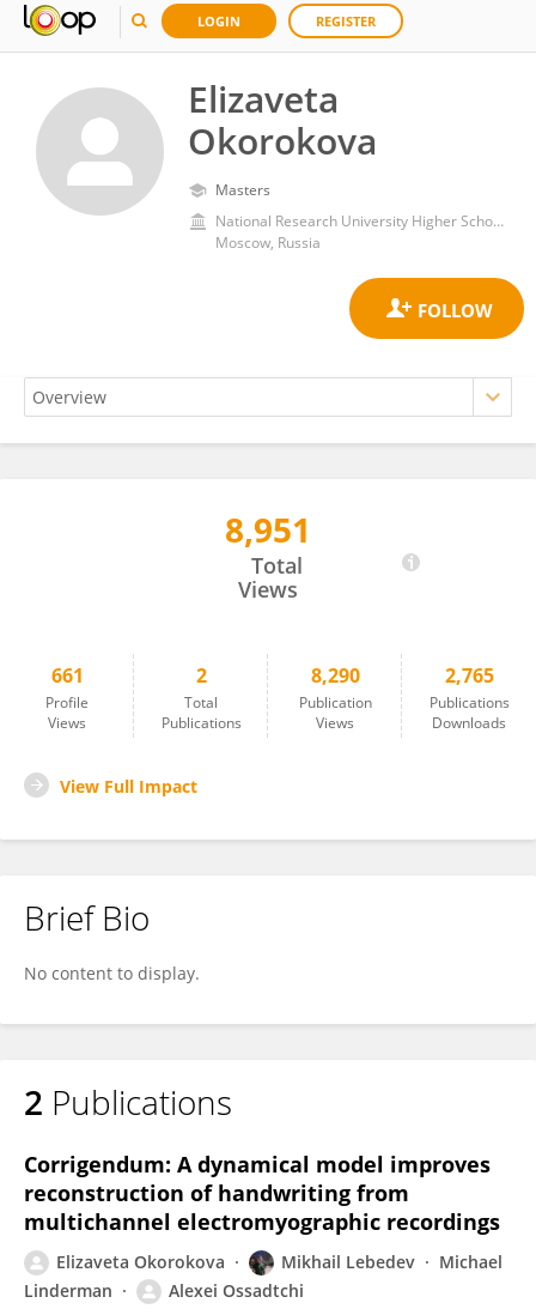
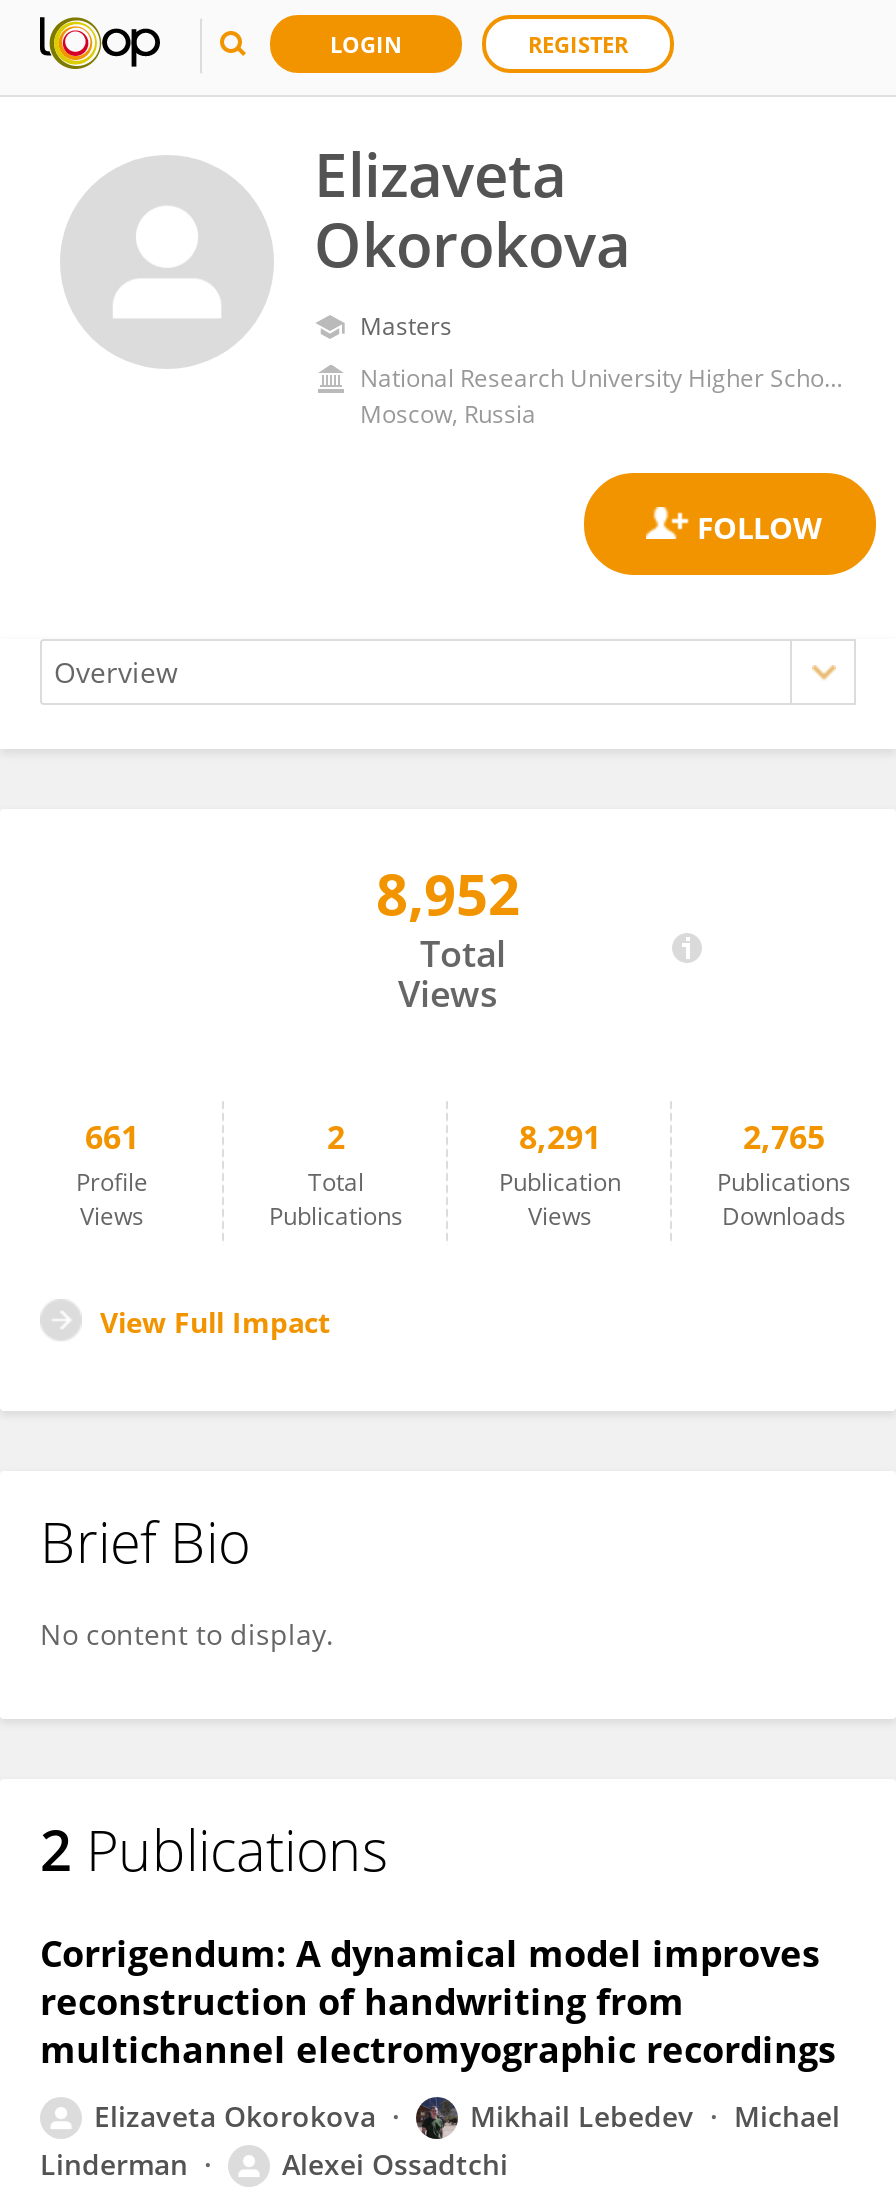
[225,507,311,552] 8,951 -> [376,855,520,931] 8,952
[310,662,360,689] 8,290 -> [519,1115,601,1159] 8,291

